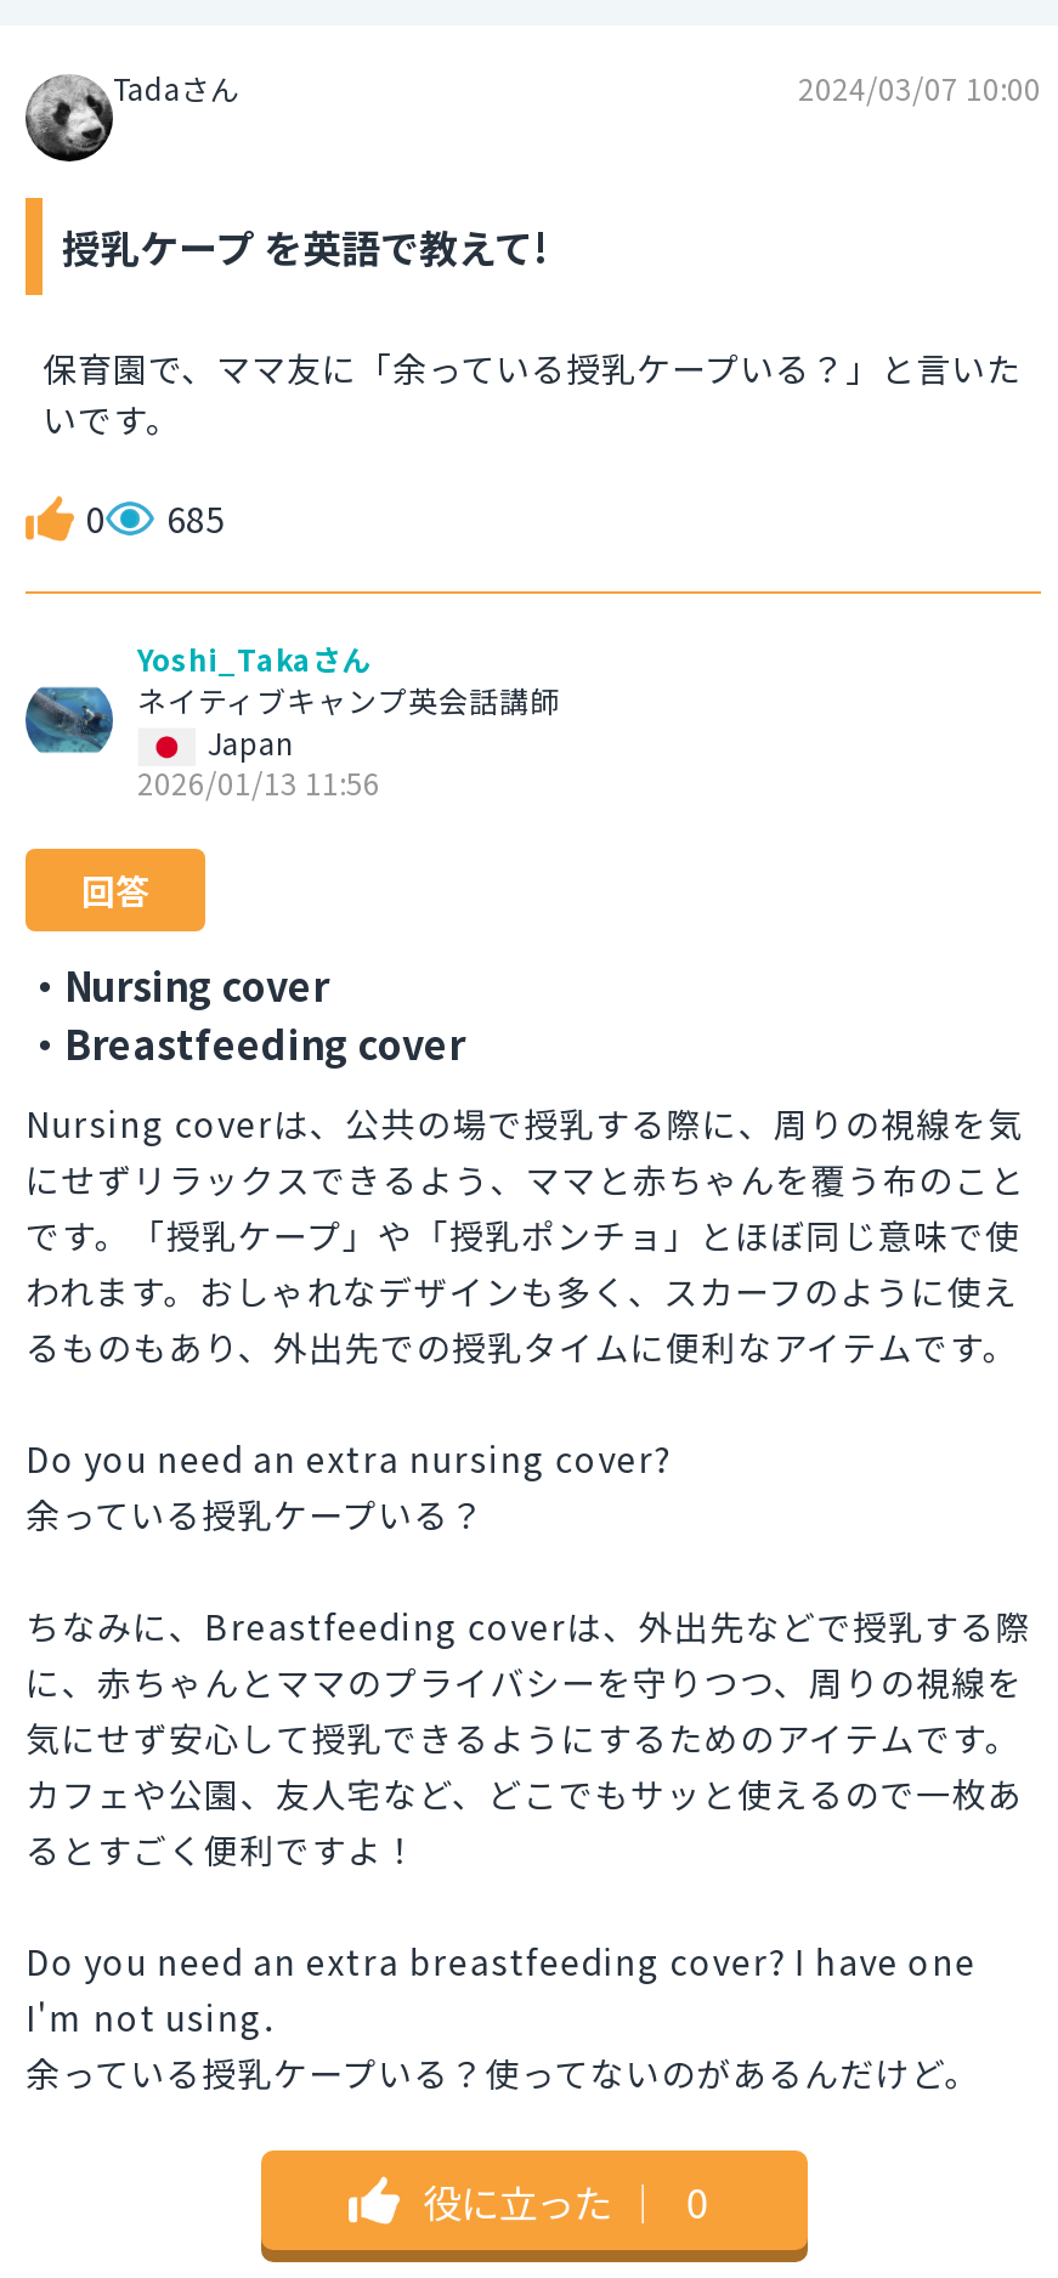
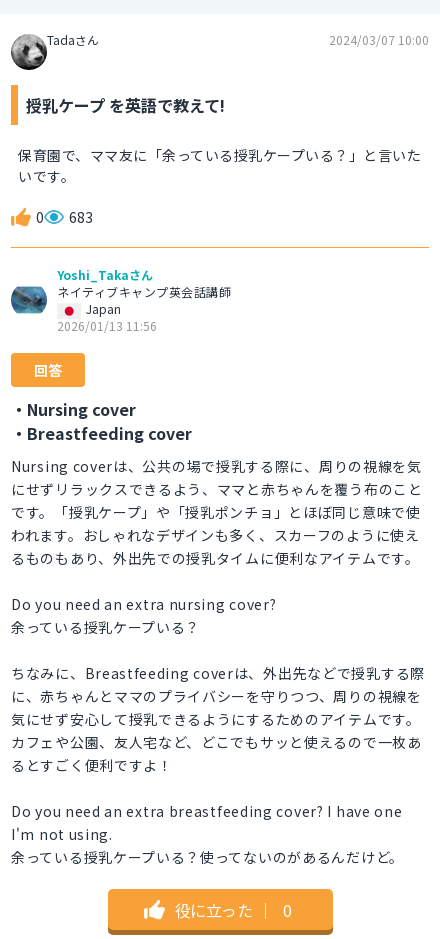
[86,495,225,544] 0 685 -> [36,207,93,227] 0 683

